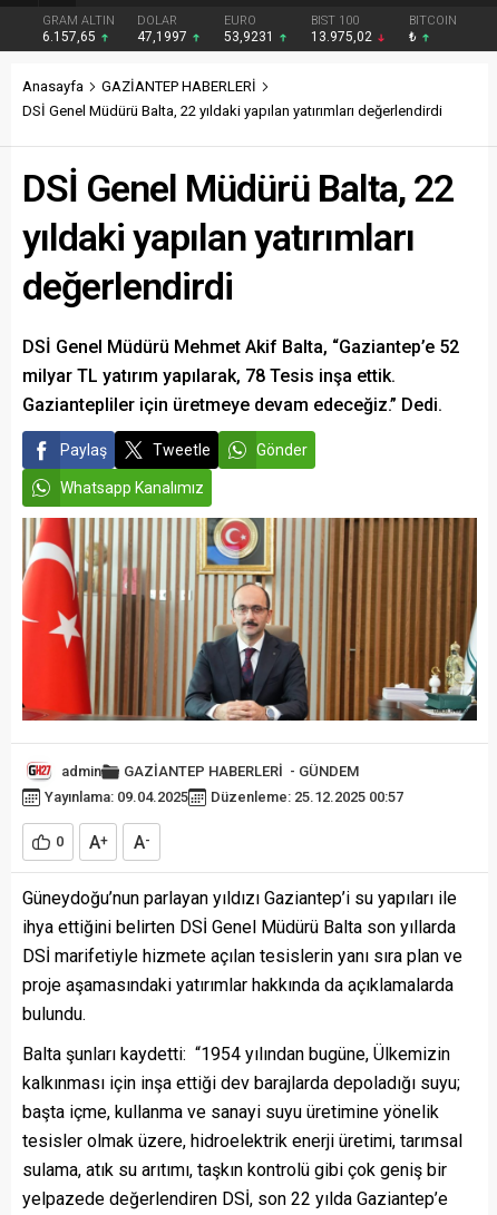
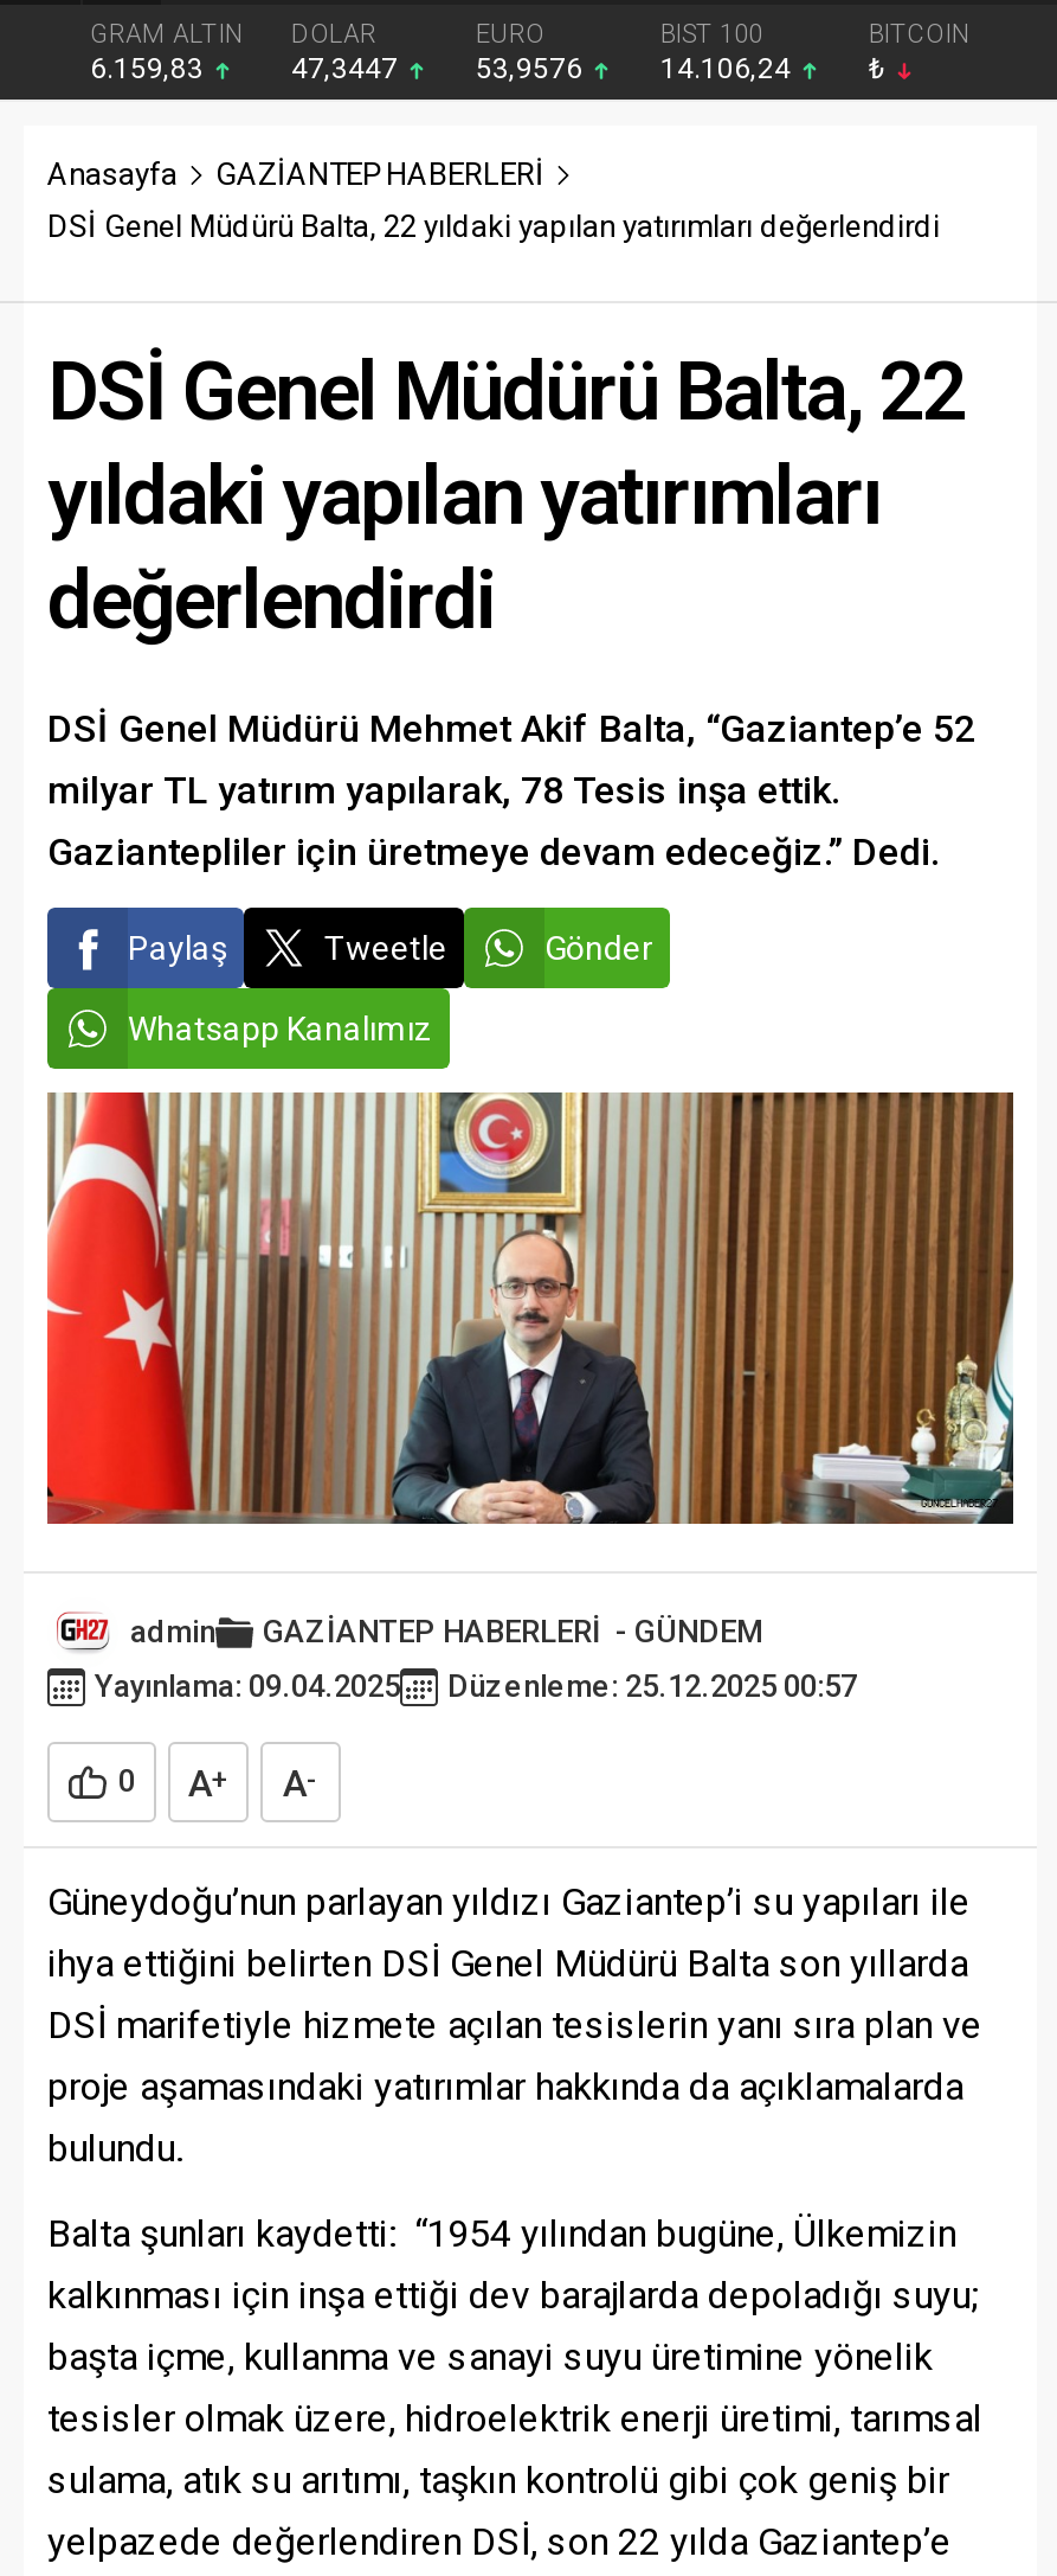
[42,29,99,45] 6.157,65 -> [90,52,211,85] 6.159,83
[137,29,191,45] 47,1997 -> [291,52,405,85] 47,3447
[224,29,277,45] 53,9231 -> [476,52,589,85] 53,9576
[311,29,376,45] 13.975,02 -> [660,52,798,85] 14.106,24

